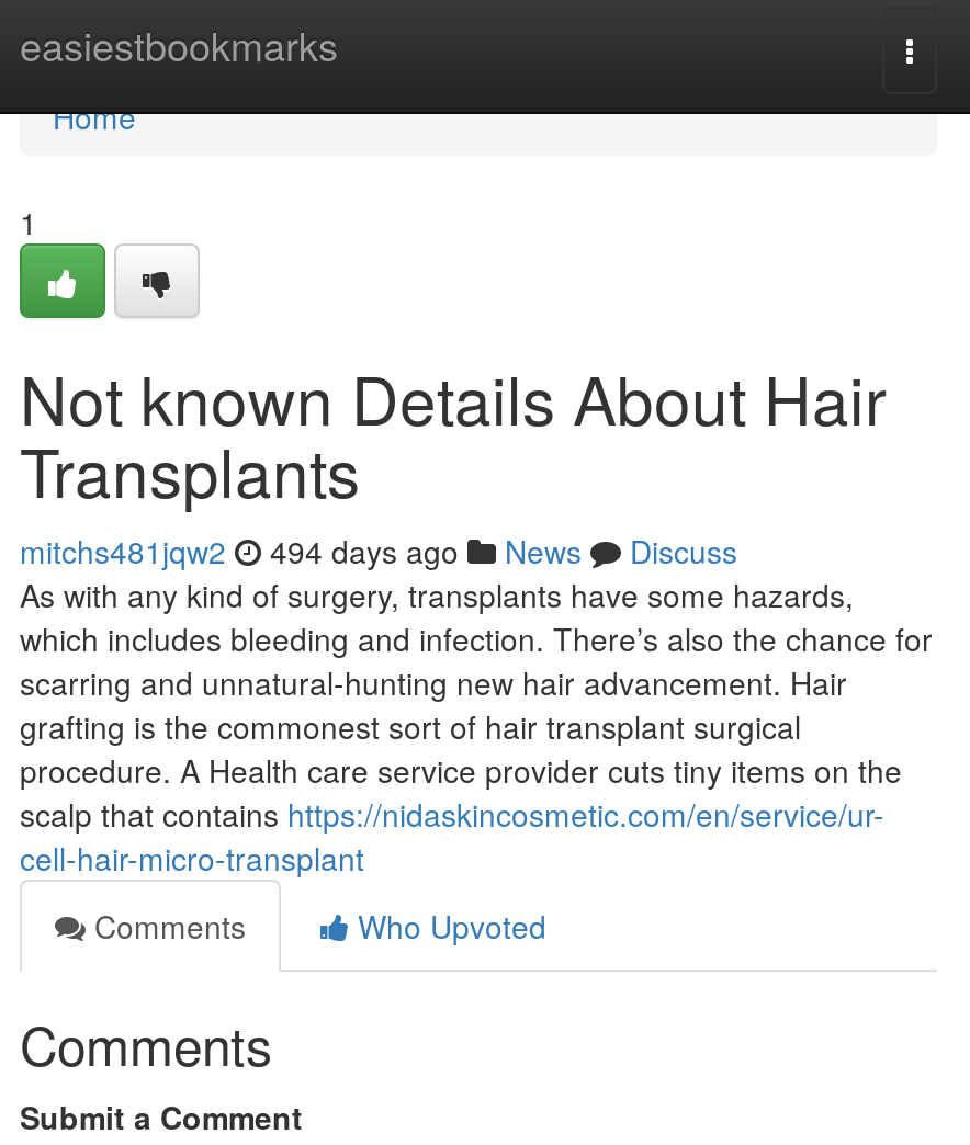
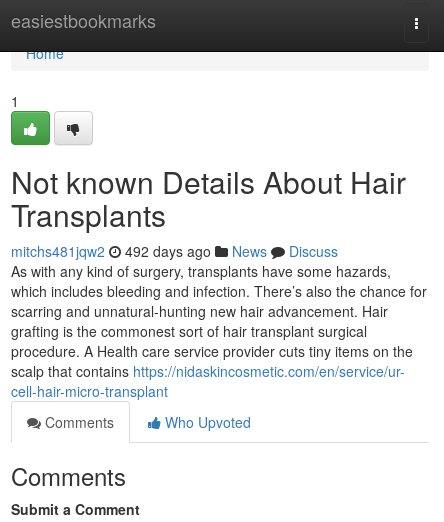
[20,529,737,572] mitchs481jqw2 494 days ago News Discuss -> [11,241,338,261] mitchs481jqw2 492 days ago News Discuss

